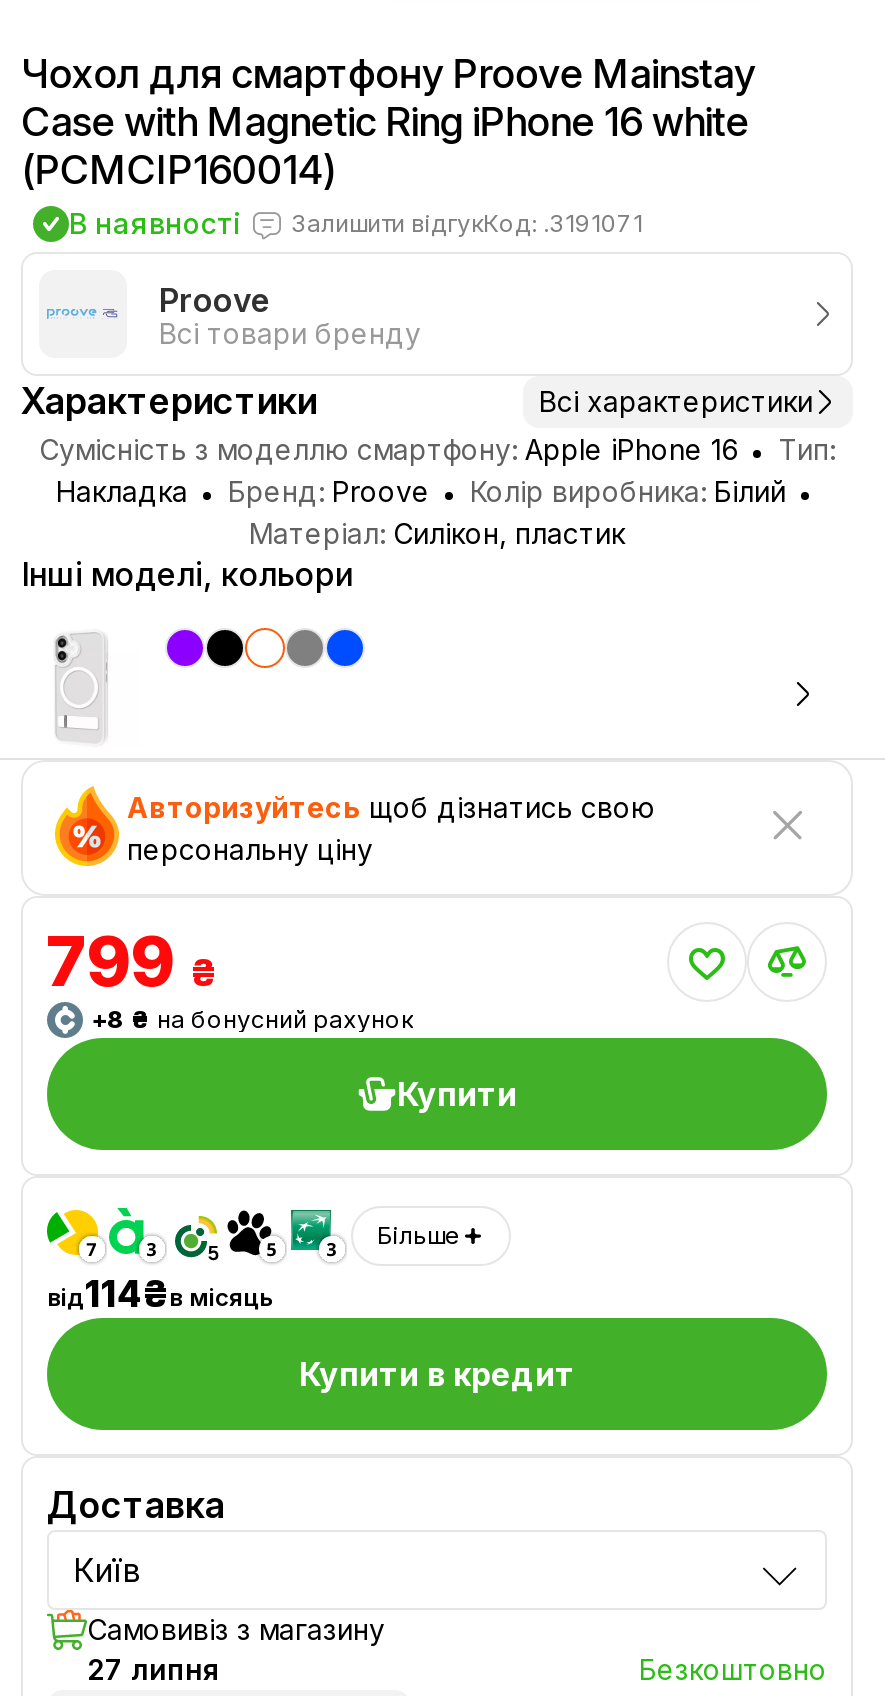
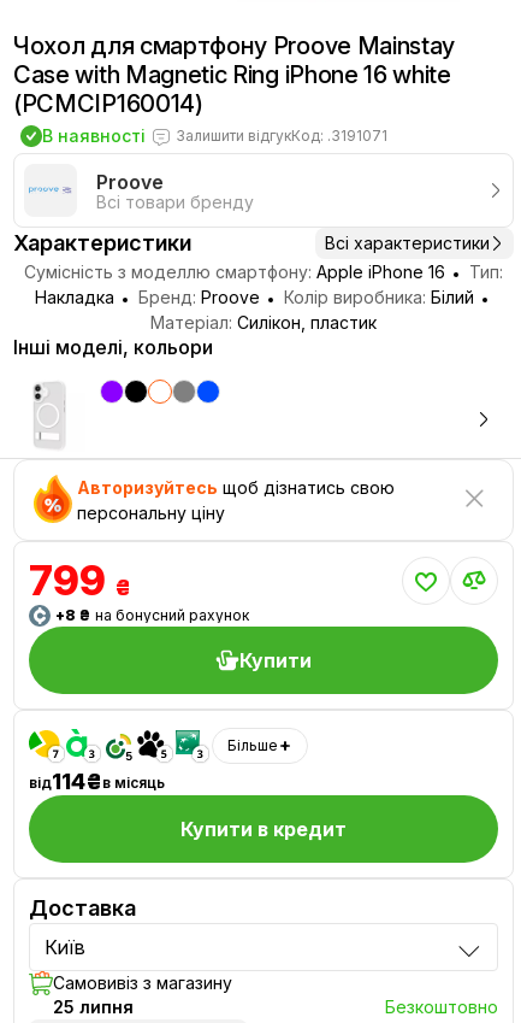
[87,1653,221,1687] 27 липня -> [53,997,134,1017] 25 липня

